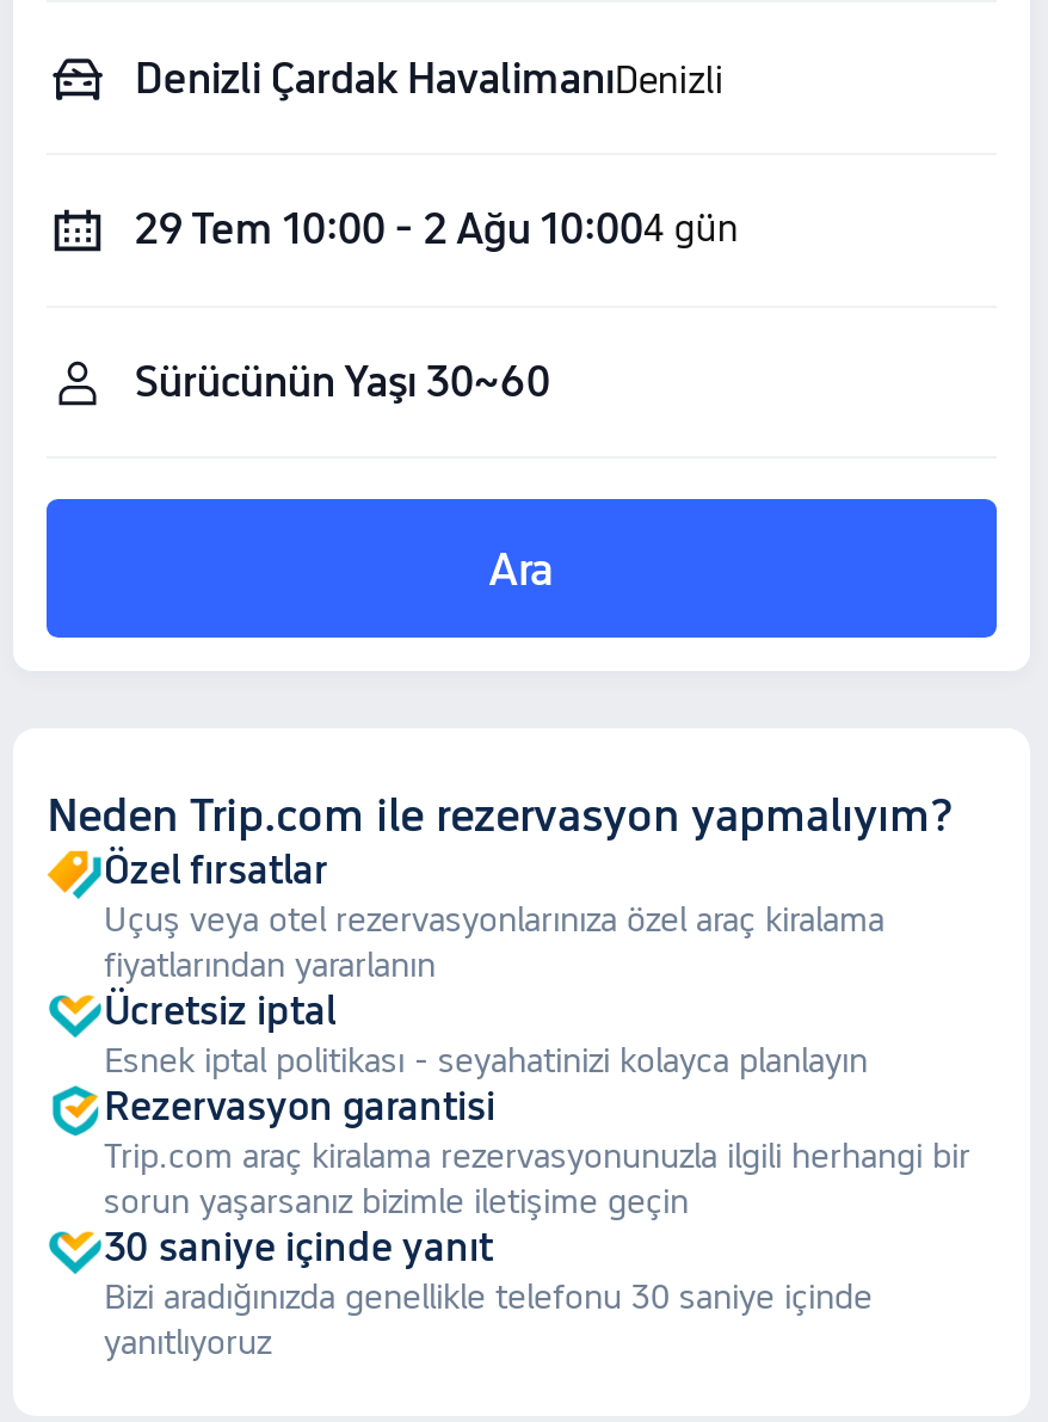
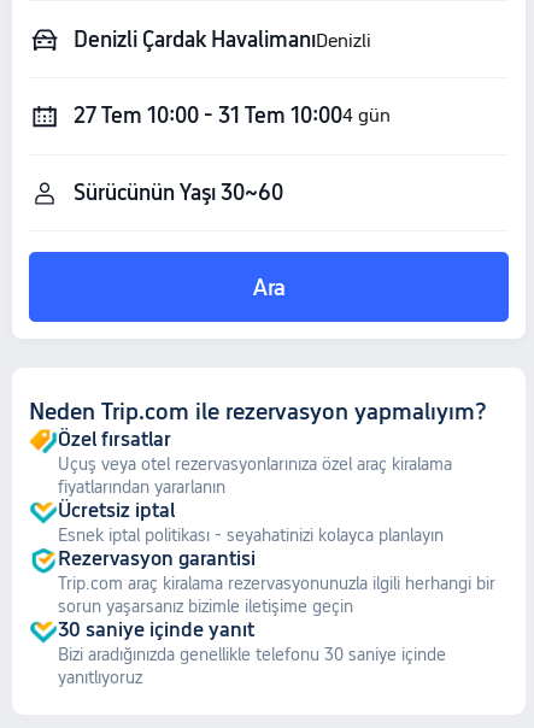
[135,203,739,254] 29 Tem 10:00 - 2 Ağu 10:004 gün -> [73,103,390,128] 27 Tem 10:00 - 31 Tem 10:004 gün

